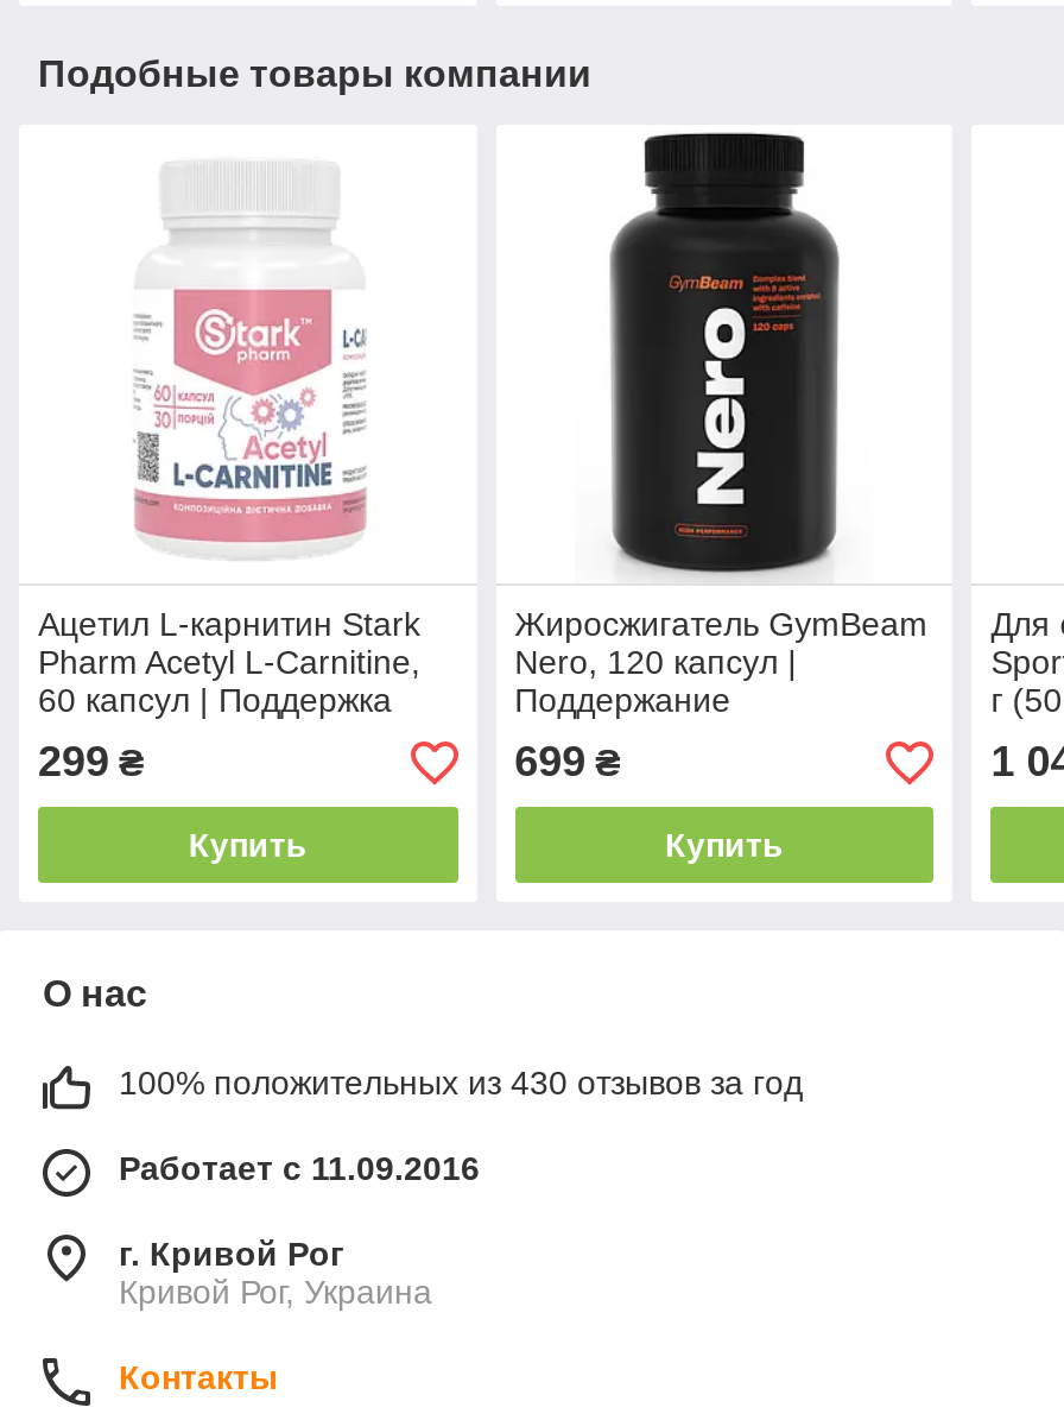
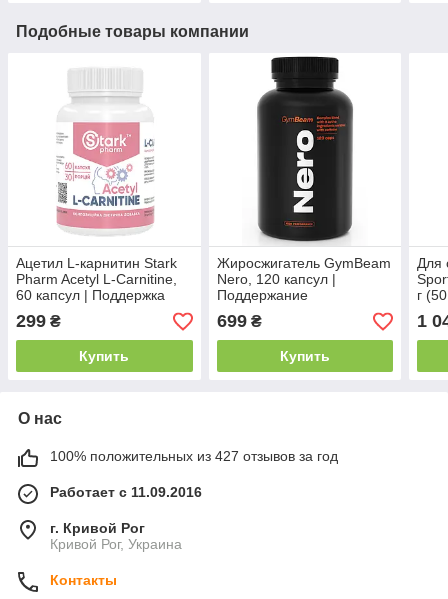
[119,1064,803,1102] 100% положительных из 430 отзывов за год -> [50,448,338,464] 100% положительных из 427 отзывов за год

